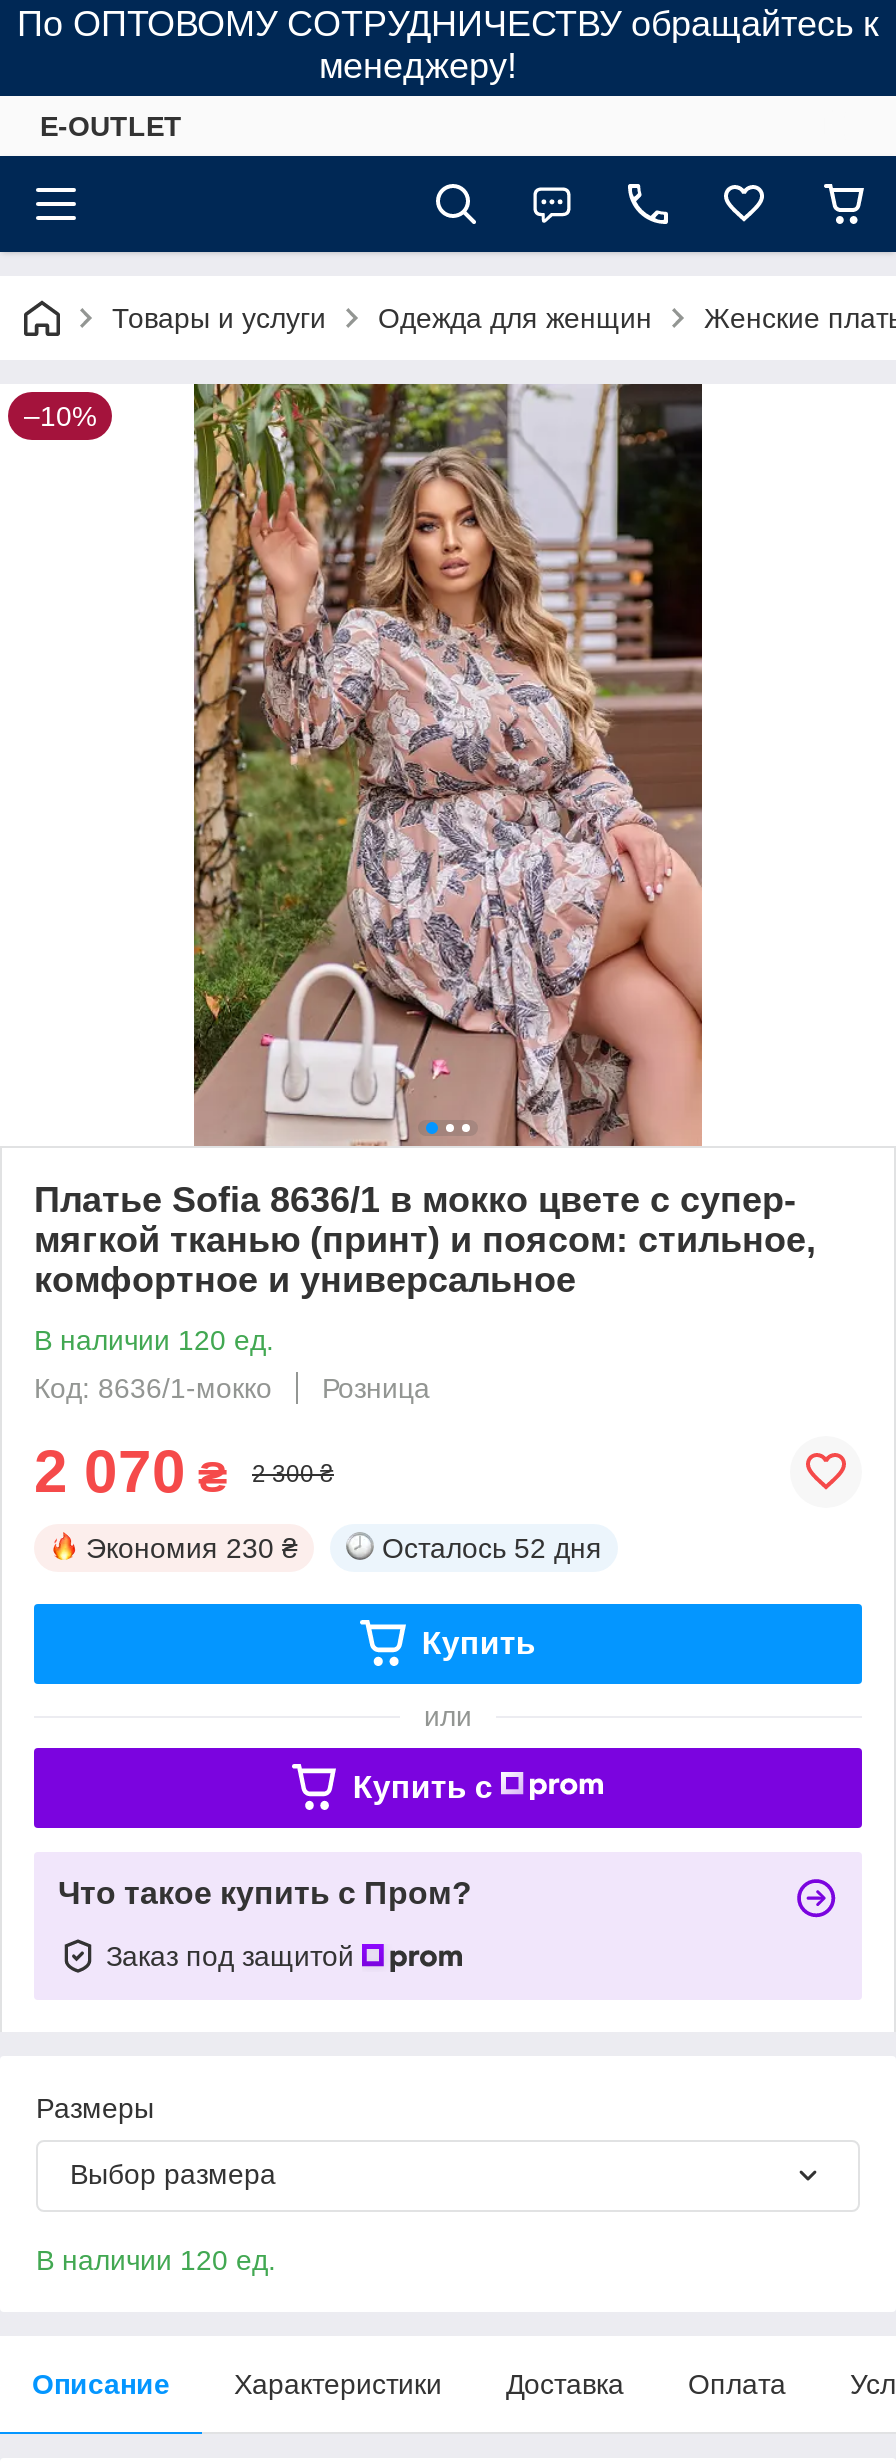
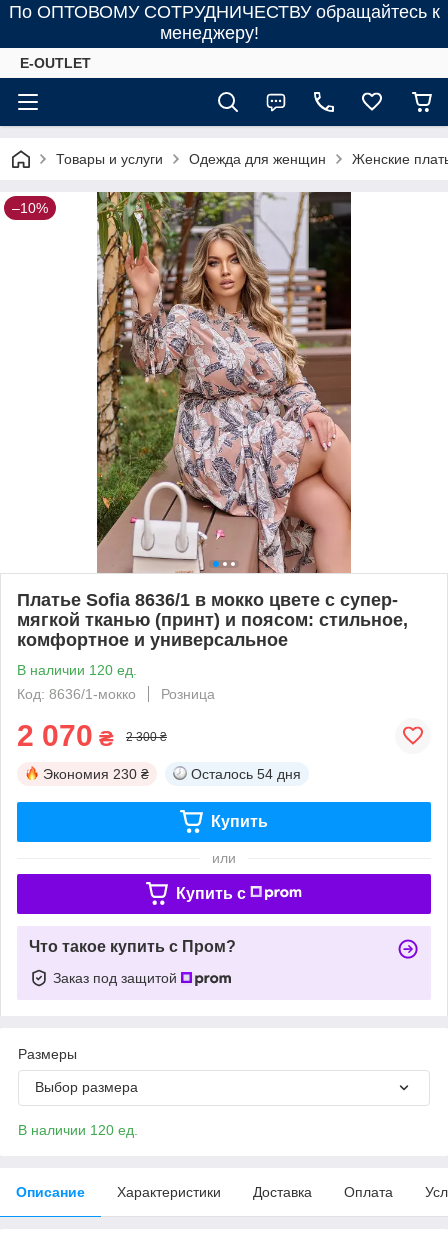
[382,1532,602,1564] Осталось 52 дня -> [191,766,301,782] Осталось 54 дня

